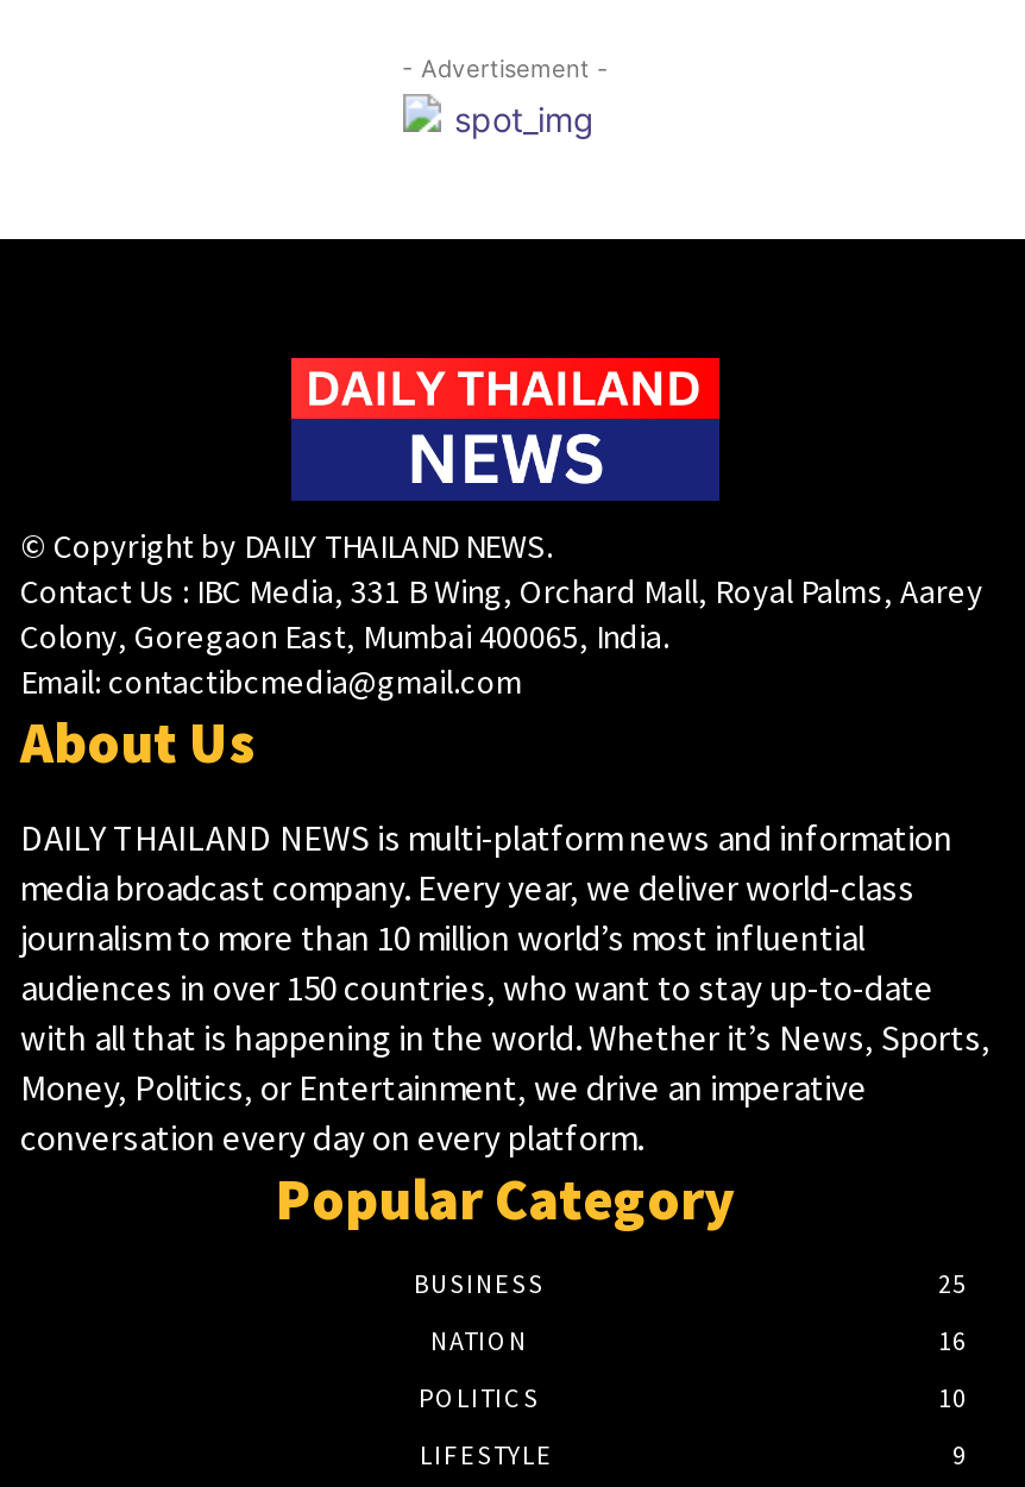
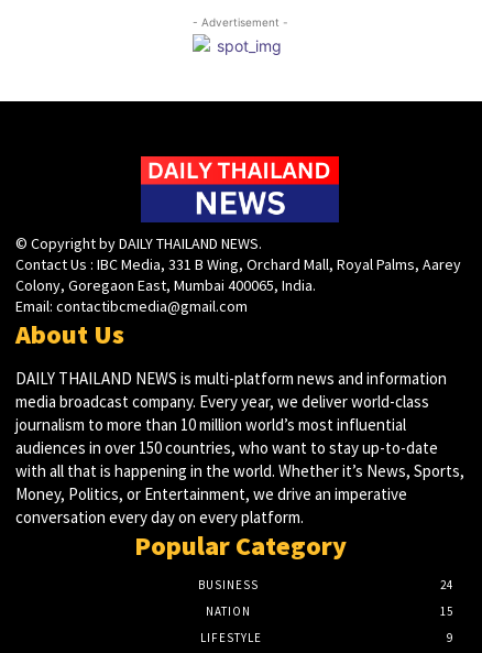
[938,1268,967,1301] 25 -> [440,577,453,593] 24
[419,1325,967,1415] 16 | POLITICS | 10 -> [440,604,453,619] 15

